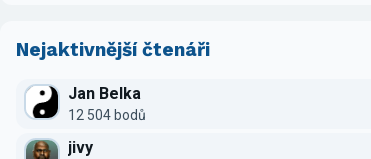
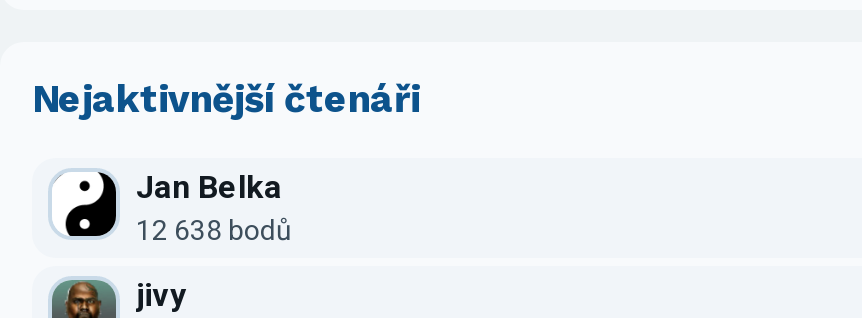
[68,107,146,123] 12 504 bodů -> [136,214,292,246] 12 638 bodů

